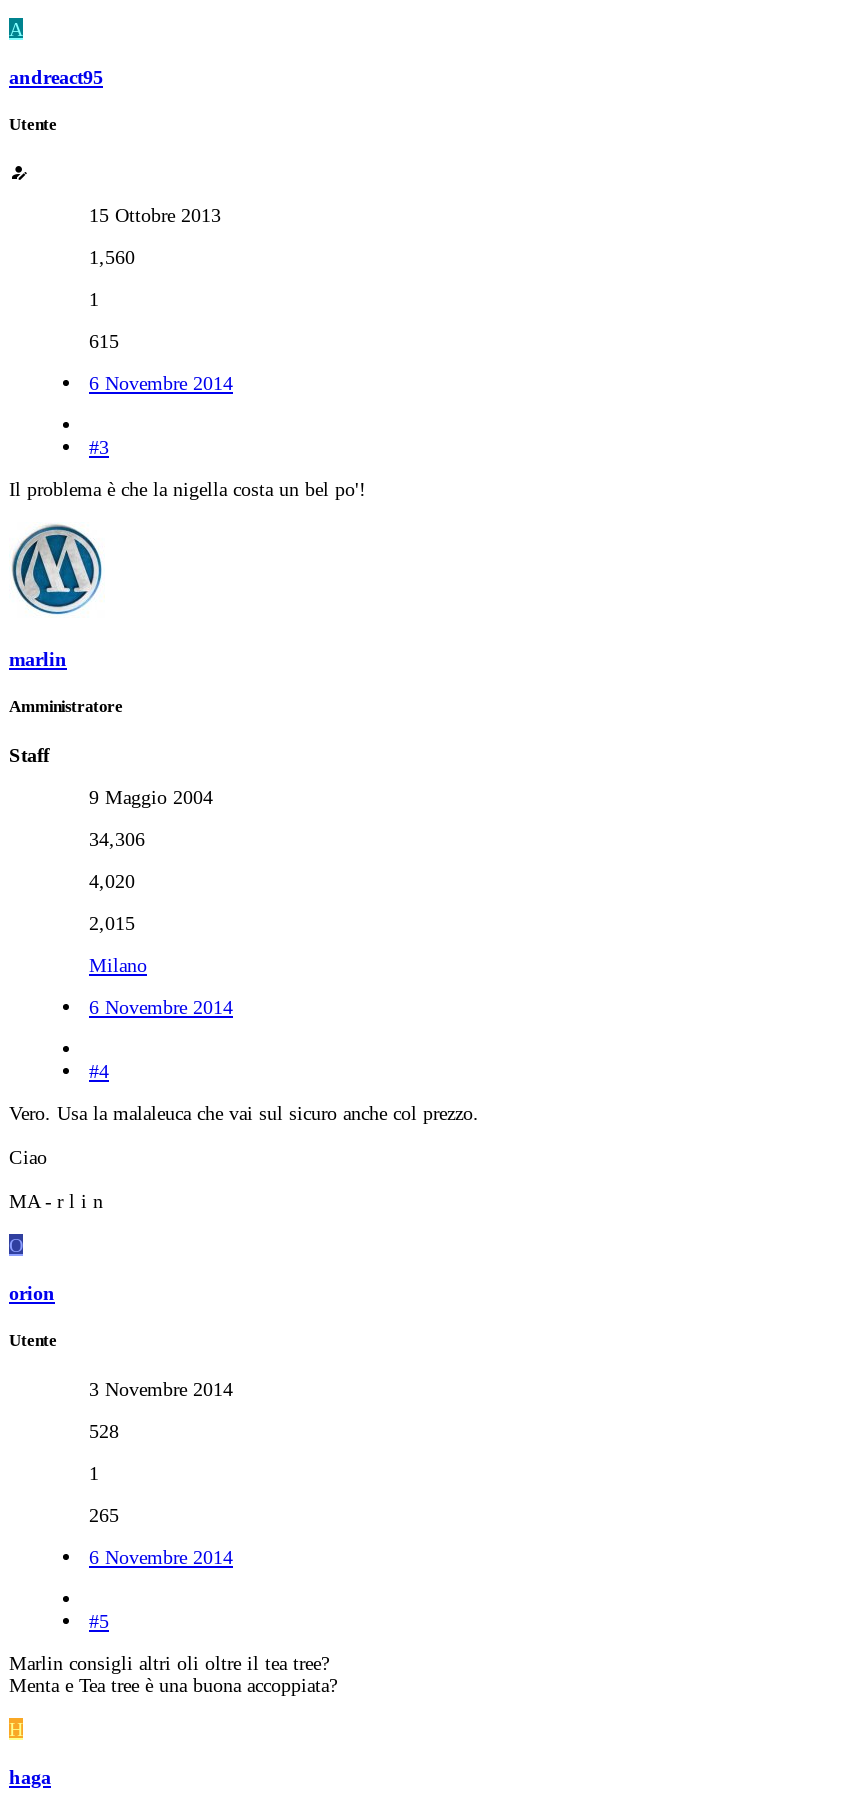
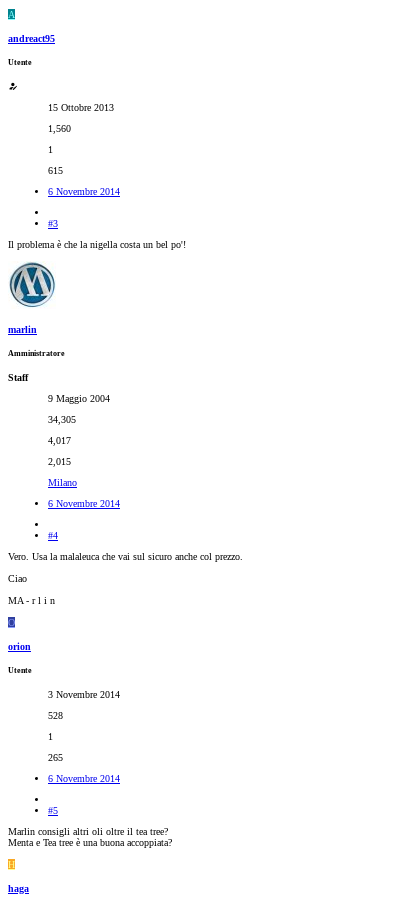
[89,827,145,849] 34,306 -> [48,414,76,425] 34,305
[89,869,135,891] 4,020 -> [48,435,71,446] 4,017

